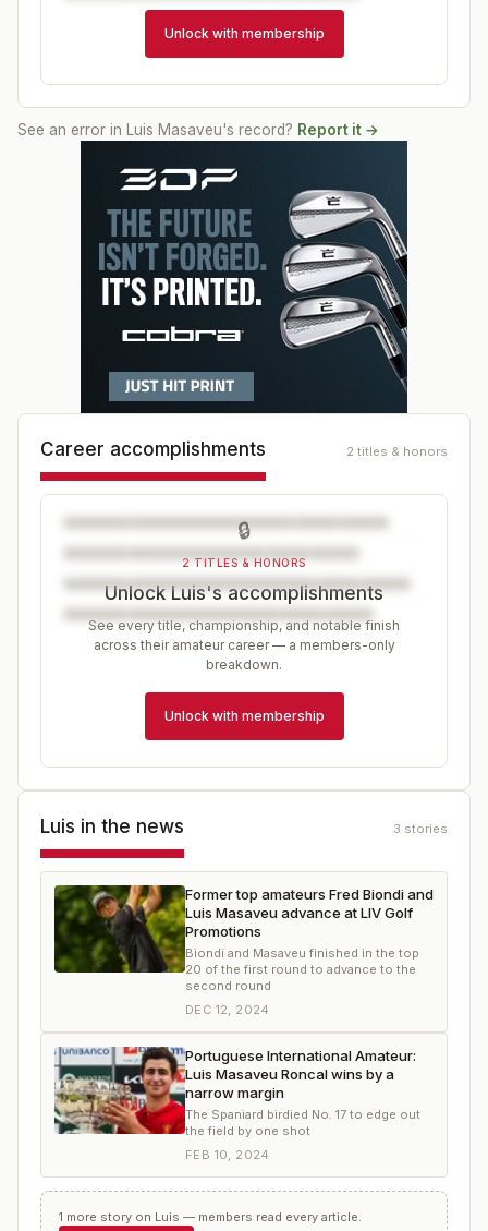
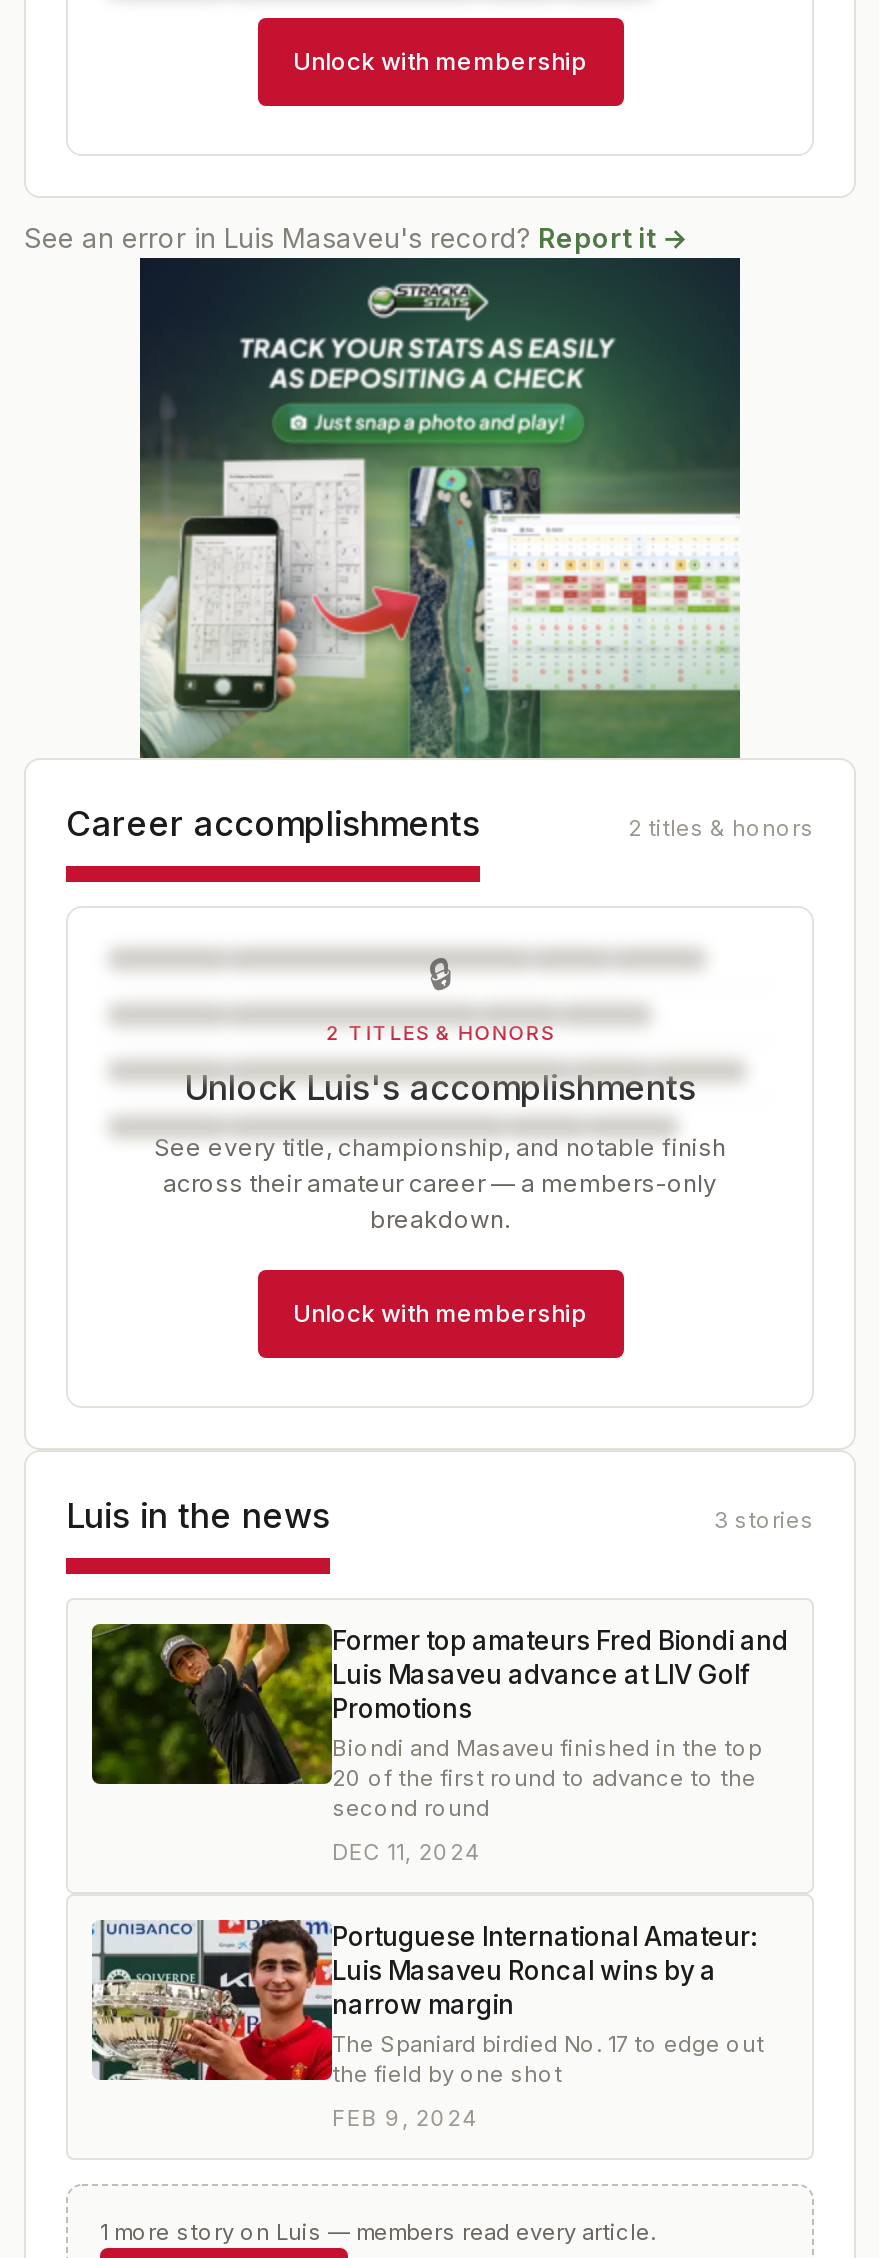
[80,154,408,414] [image] -> [138,280,740,760] [image]
[185,1002,270,1017] DEC 12, 2024 -> [332,1838,482,1866] DEC 11, 2024
[185,1147,270,1162] FEB 10, 2024 -> [332,2104,479,2132] FEB 9, 2024

